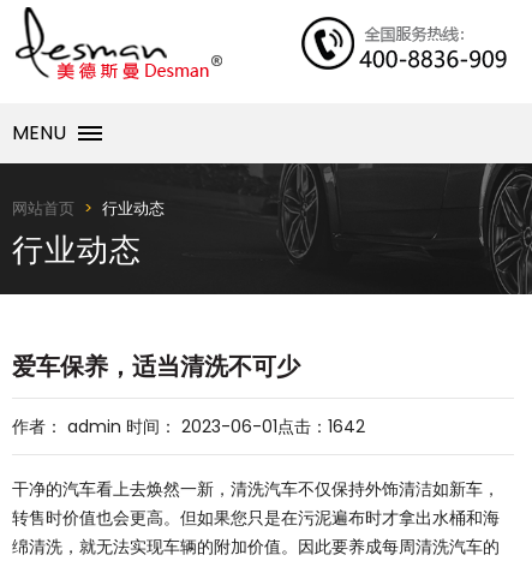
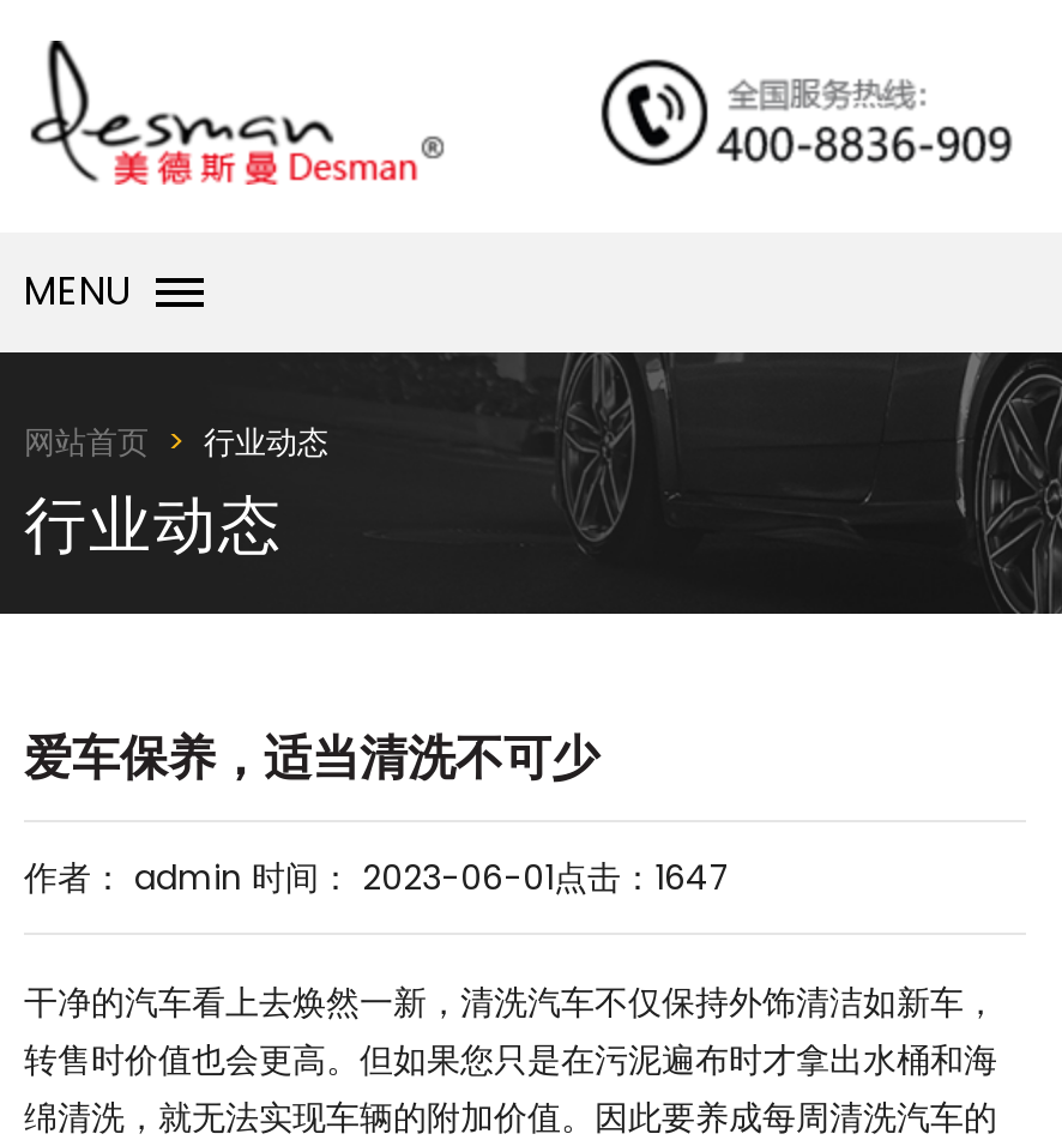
[12,414,365,438] 作者： admin 时间： 2023-06-01点击：1642 -> [24,854,731,901] 作者： admin 时间： 2023-06-01点击：1647

